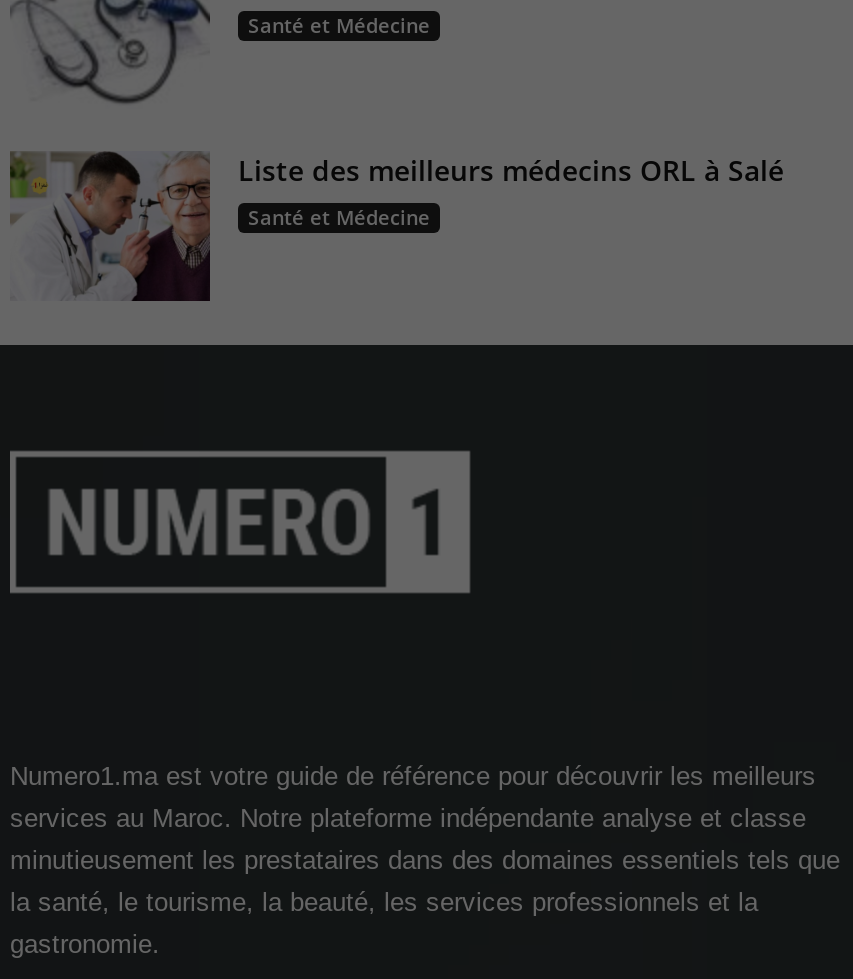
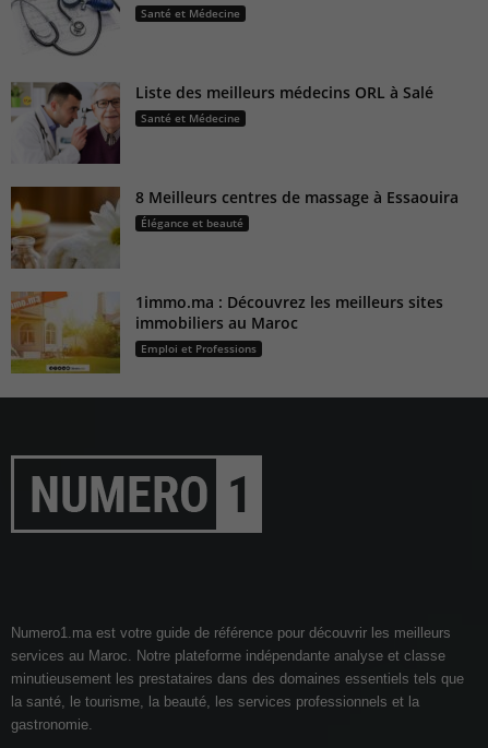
none -> [10,186,459,270] [image] | 8 Meilleurs centres de massage à Essaouira | Élégance et beauté
none -> [10,290,443,375] [image] | 1immo.ma : Découvrez les meilleurs sites | immobiliers au Maroc | Emploi et Professions

